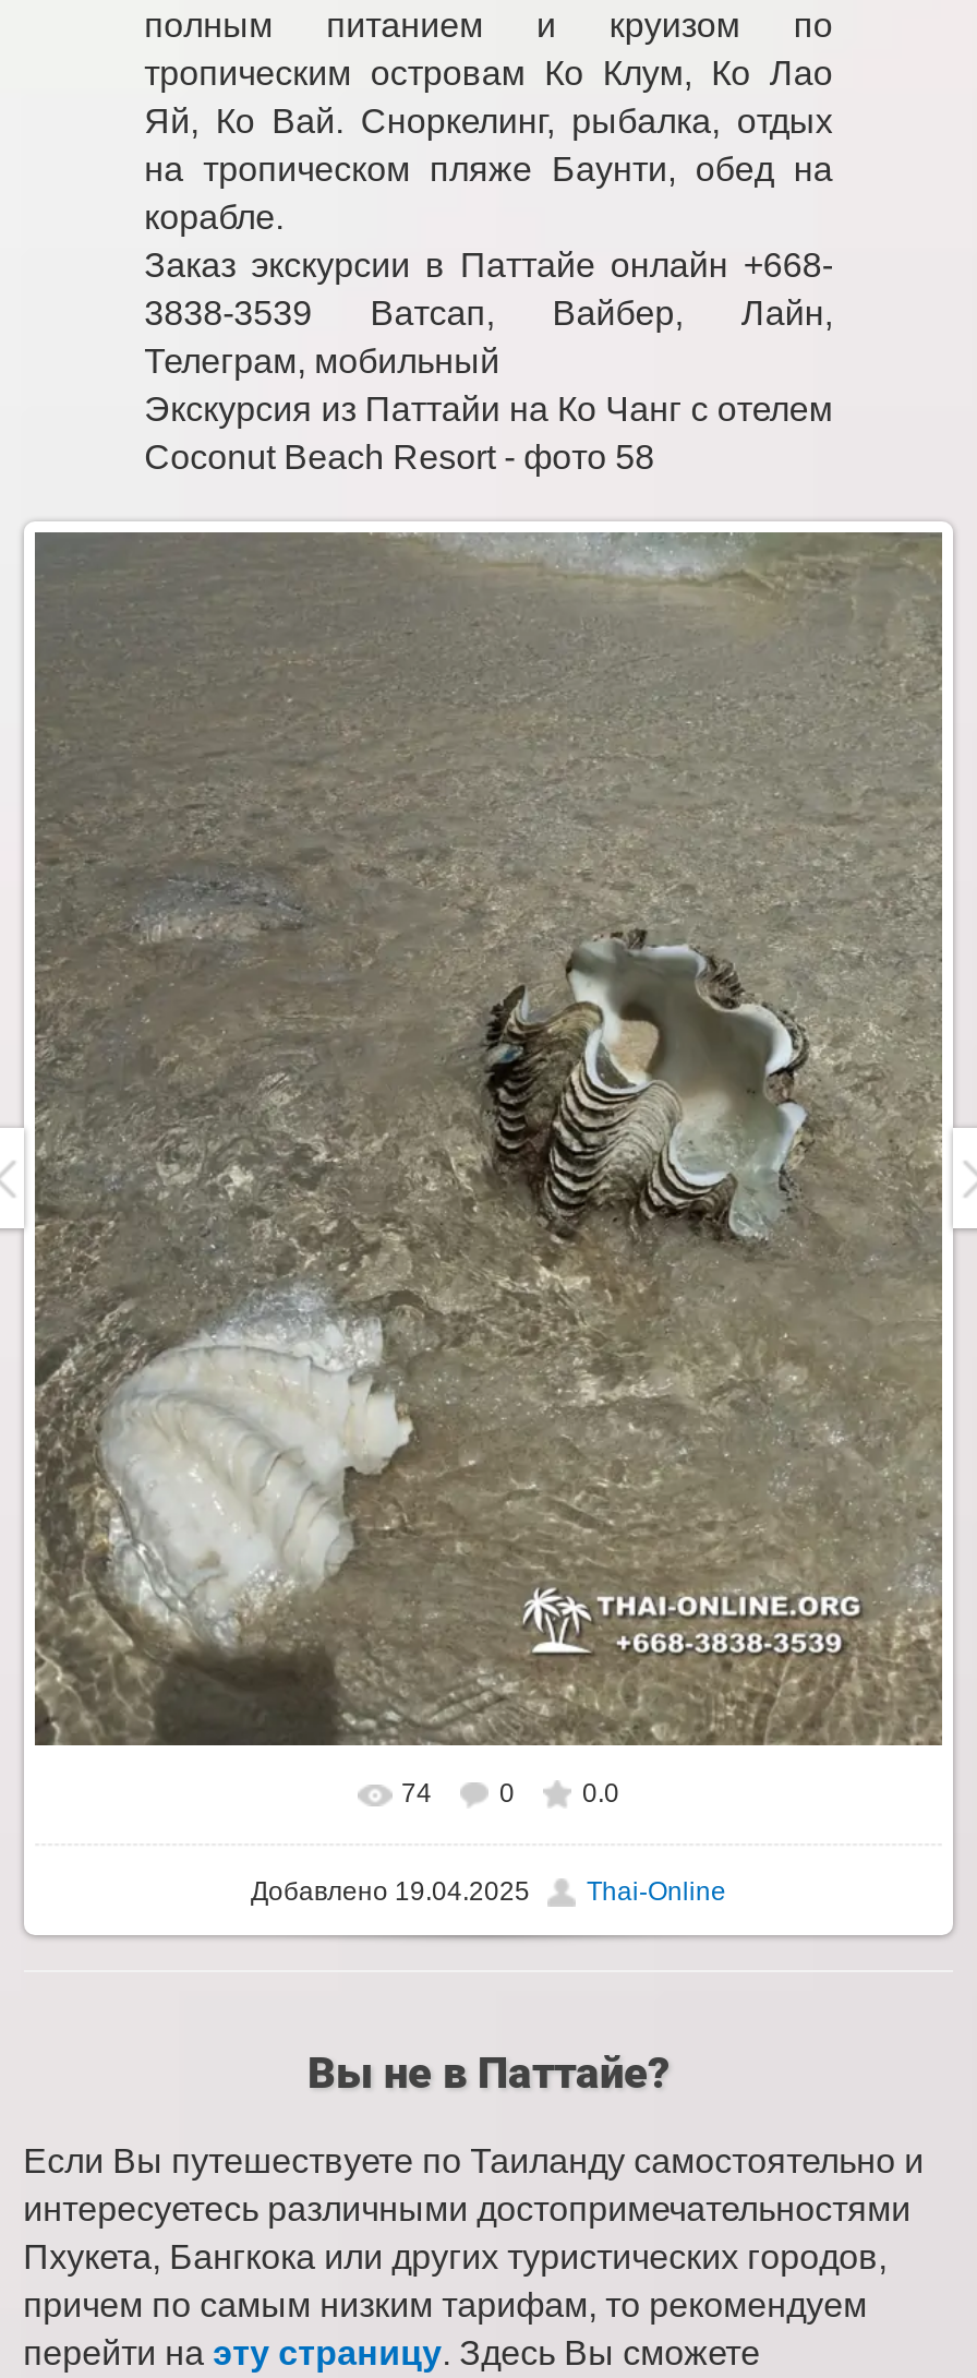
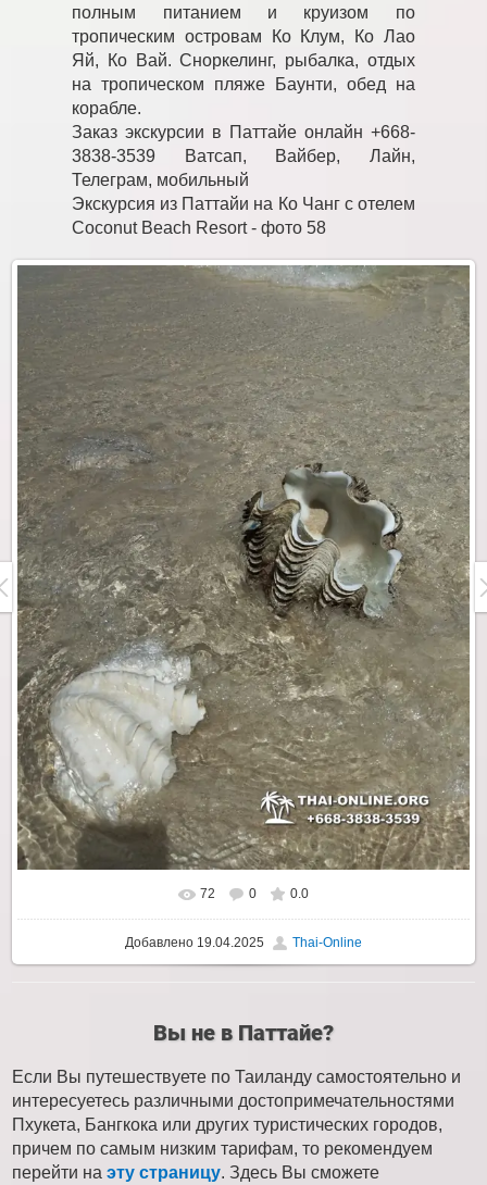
[401,1778,432,1808] 74 -> [200,886,215,901] 72

